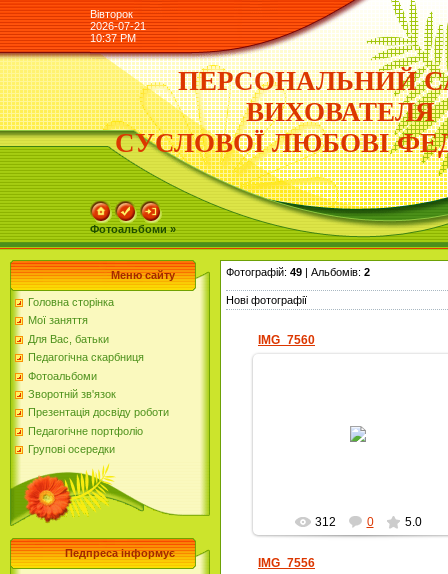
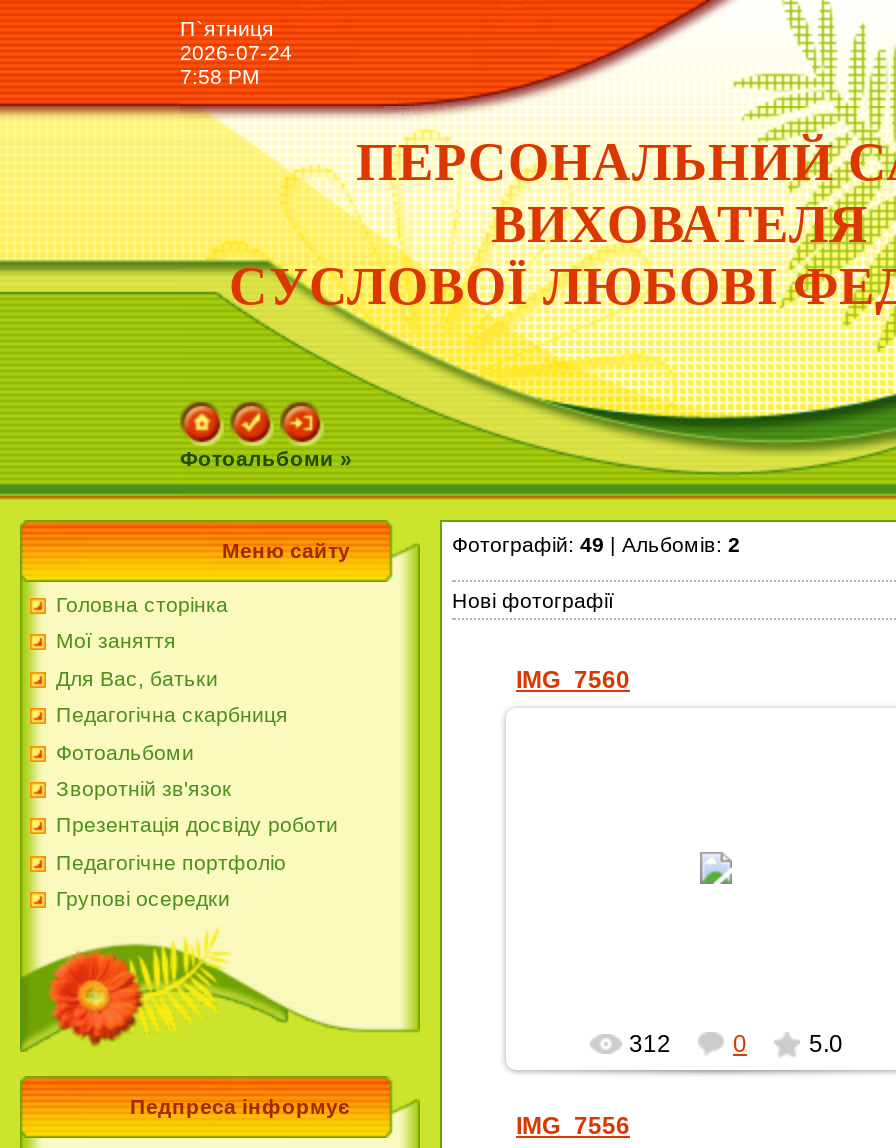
[90,8,146,44] Вівторок | 2026-07-21 | 10:37 PM -> [180,16,292,88] П`ятниця | 2026-07-24 | 7:58 PM

